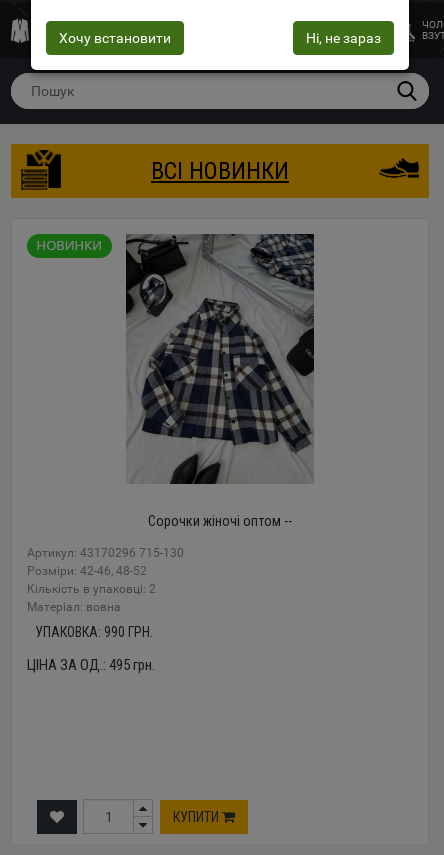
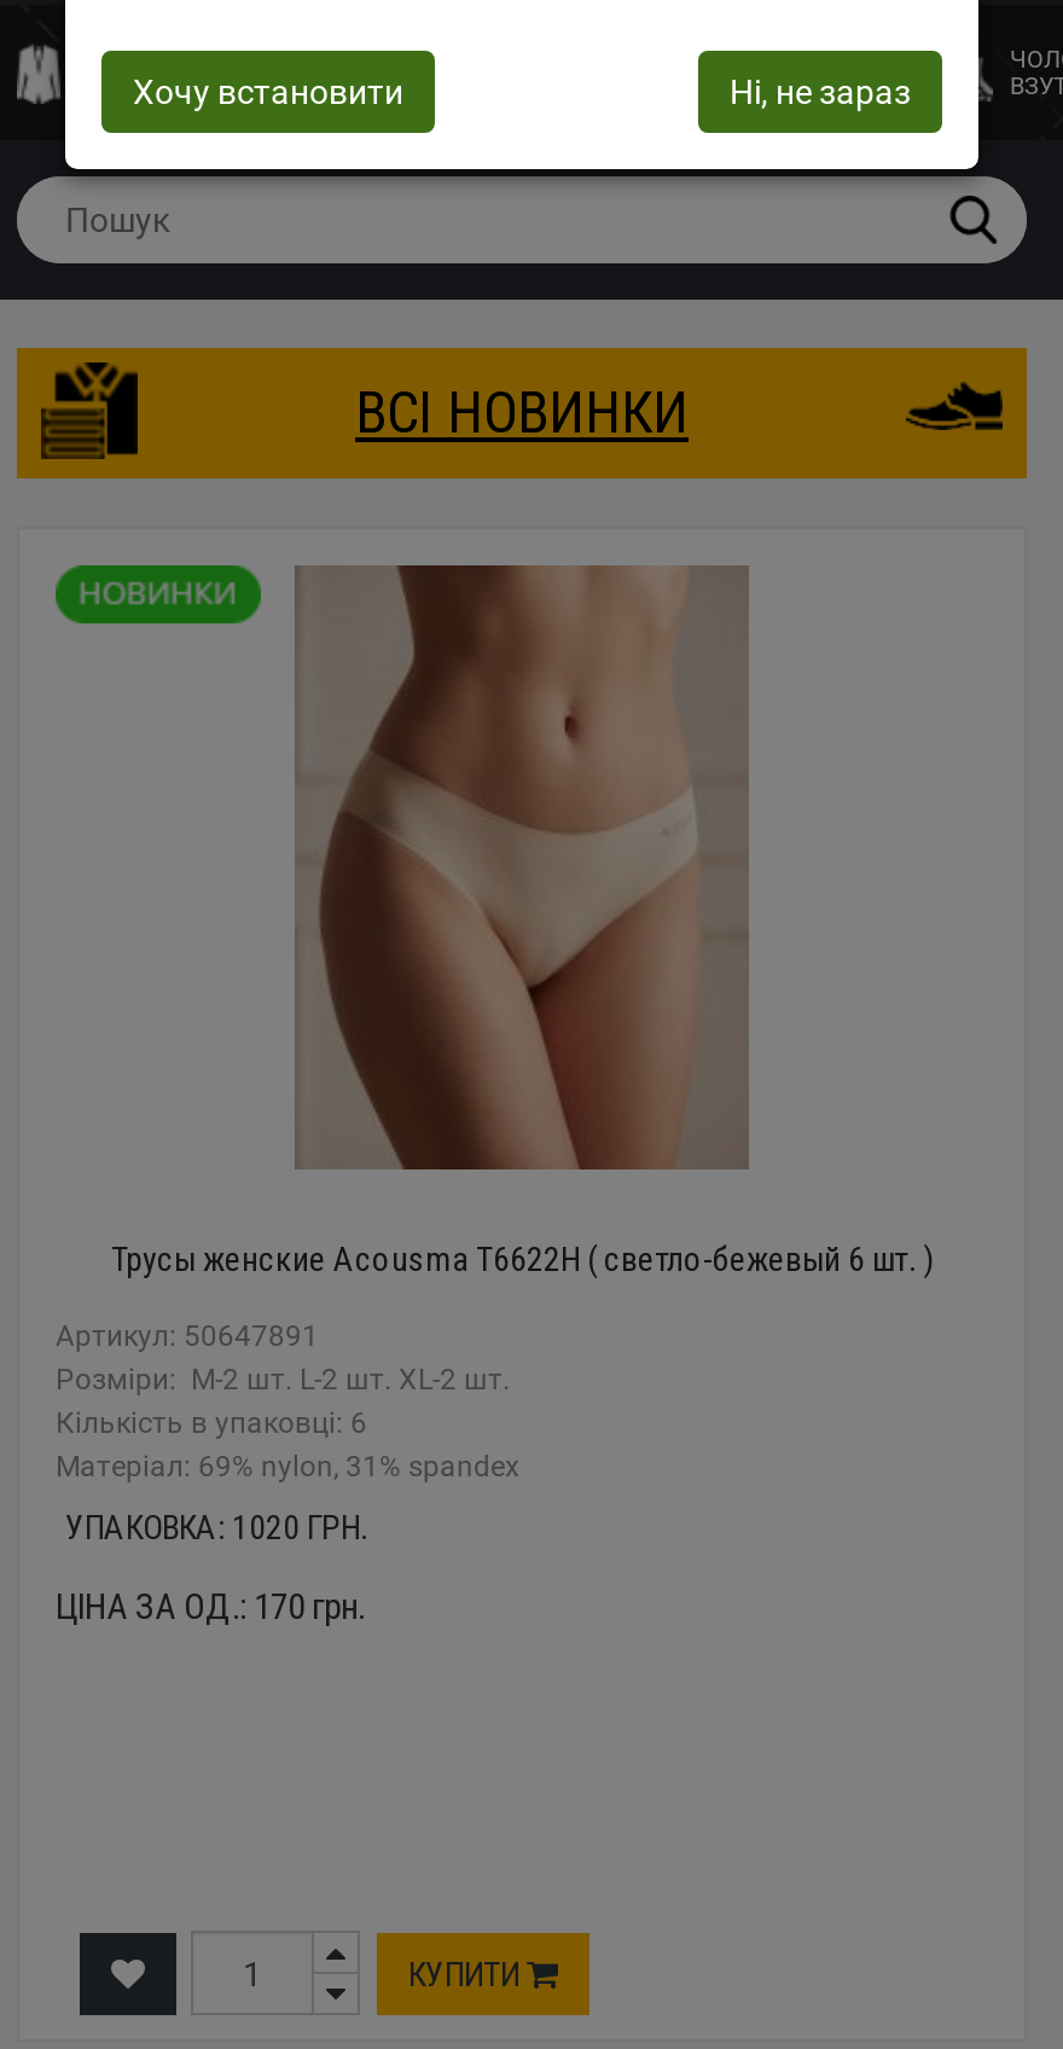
[126,234,314,529] [image] | Сорочки жіночі оптом -- -> [111,565,933,1278] [image] | Трусы женские Acousma T6622H ( светло-бежевый 6 шт. )
[27,546,184,614] Артикул: 43170296 715-130 | Розміри: 42-46, 48-52 | Кількість в упаковці: 2 | Mатеріал: вовна -> [56,1319,519,1484] Артикул: 50647891 | Розміри: M-2 шт. L-2 шт. XL-2 шт. | Кількість в упаковці: 6 | Mатеріал: 69% nylon, 31% spandex
[34,624,152,640] УПАКОВКА: 990 ГРН. -> [65,1508,367,1546] УПАКОВКА: 1020 ГРН.
[27,656,155,674] ЦІНА ЗА ОД.: 495 грн. -> [56,1585,365,1629] ЦІНА ЗА ОД.: 170 грн.

